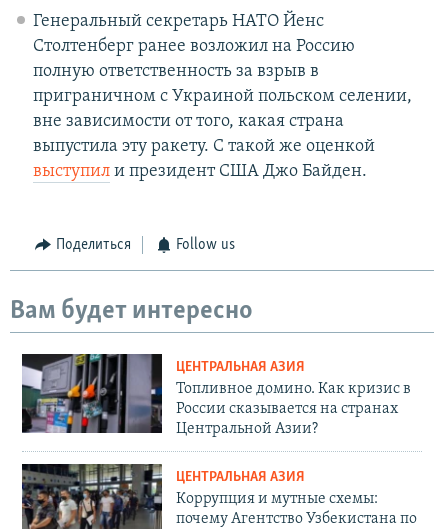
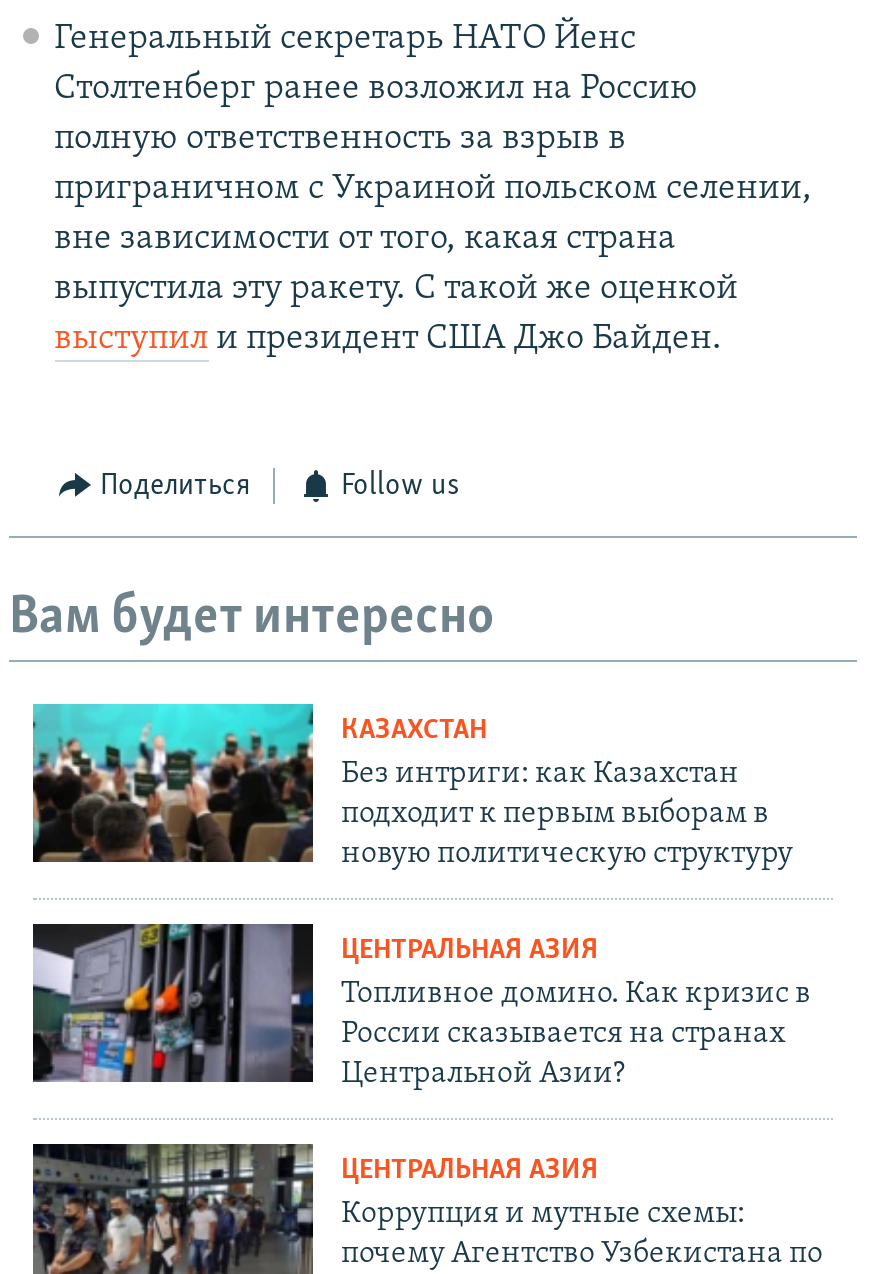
none -> [31,702,793,871] [image] | КАЗАХСТАН | Без интриги: как Казахстан | подходит к первым выборам в | новую политическую структуру

